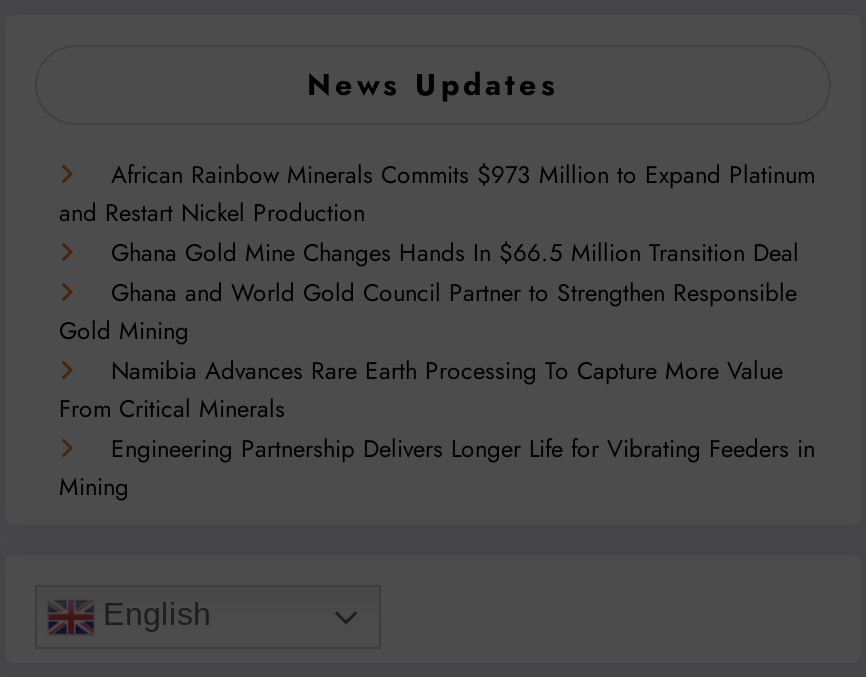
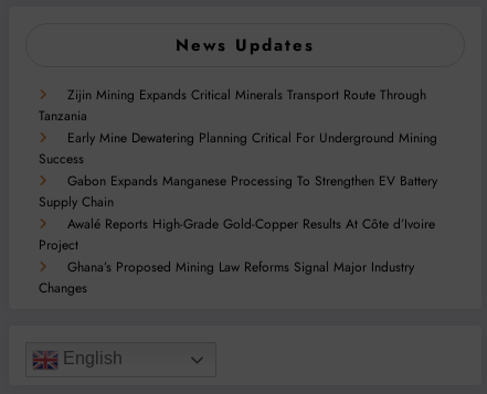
[59,157,815,505] African Rainbow Minerals Commits $973 Million to Expand Platinum | and Restart Nickel Production | Ghana Gold Mine Changes Hands In $66.5 Million Transition Deal | Ghana and World Gold Council Partner to Strengthen Responsible | Gold Mining | Namibia Advances Rare Earth Processing To Capture More Value | From Critical Minerals | Engineering Partnership Delivers Longer Life for Vibrating Feeders in | Mining -> [39,85,437,298] Zijin Mining Expands Critical Minerals Transport Route Through | Tanzania | Early Mine Dewatering Planning Critical For Underground Mining | Success | Gabon Expands Manganese Processing To Strengthen EV Battery | Supply Chain | Awalé Reports High-Grade Gold-Copper Results At Côte d’Ivoire | Project | Ghana’s Proposed Mining Law Reforms Signal Major Industry | Changes

